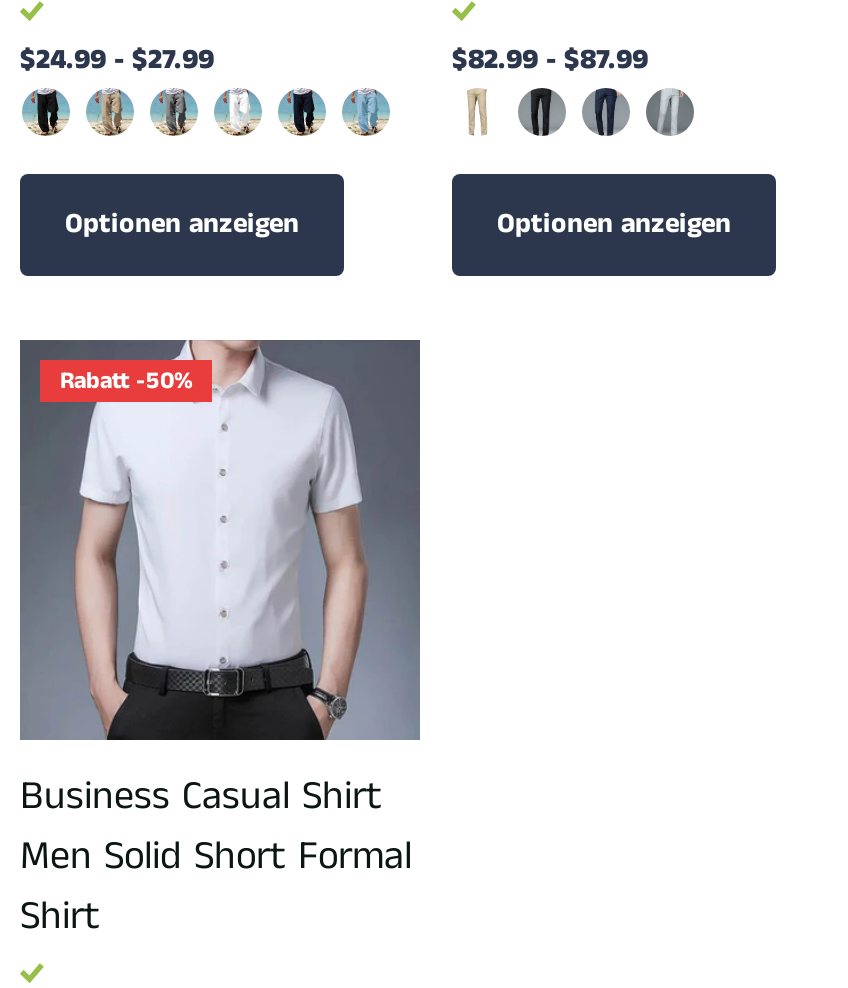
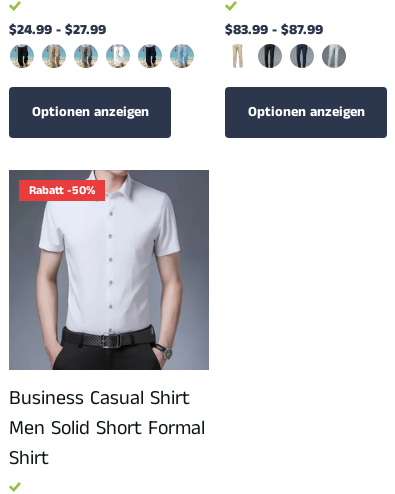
[452,41,648,81] $82.99 - $87.99 -> [225,20,323,40] $83.99 - $87.99

